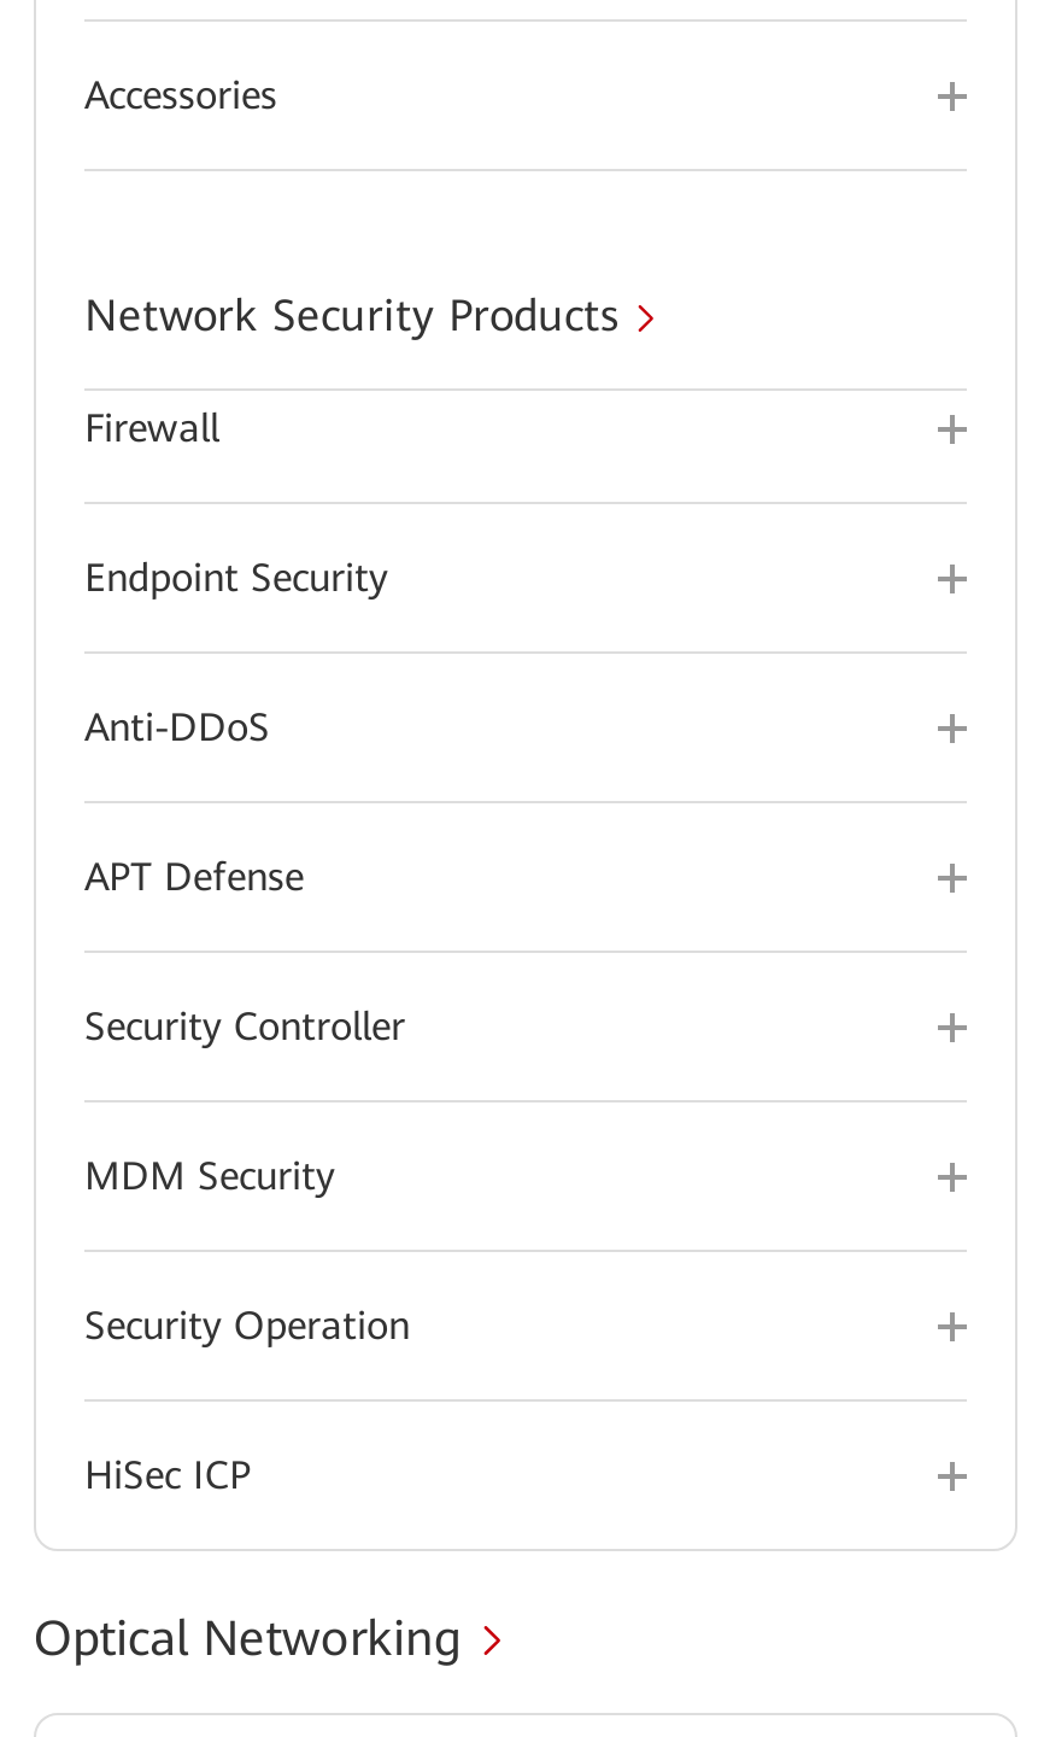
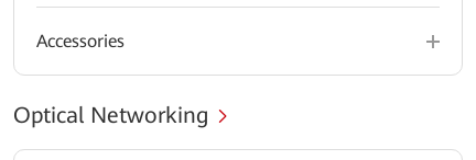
[84,289,620,1498] Network Security Products | Firewall | Endpoint Security | Anti-DDoS | APT Defense | Security Controller | MDM Security | Security Operation | HiSec ICP -> none

